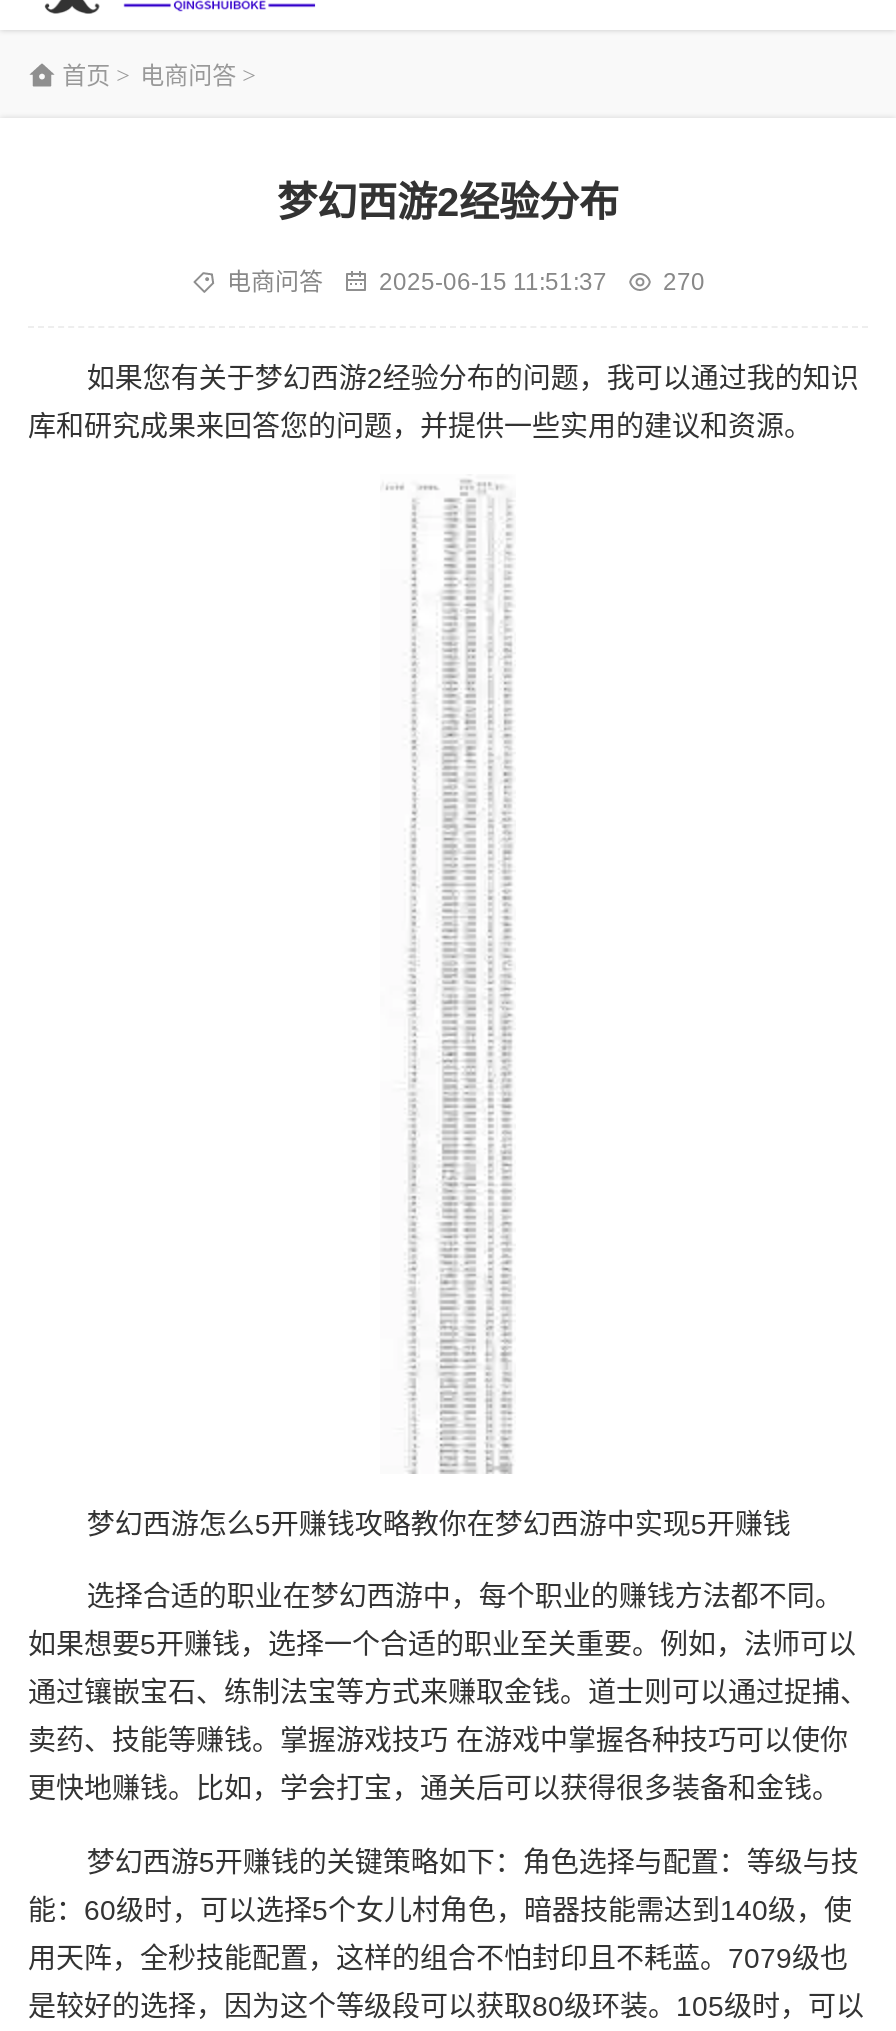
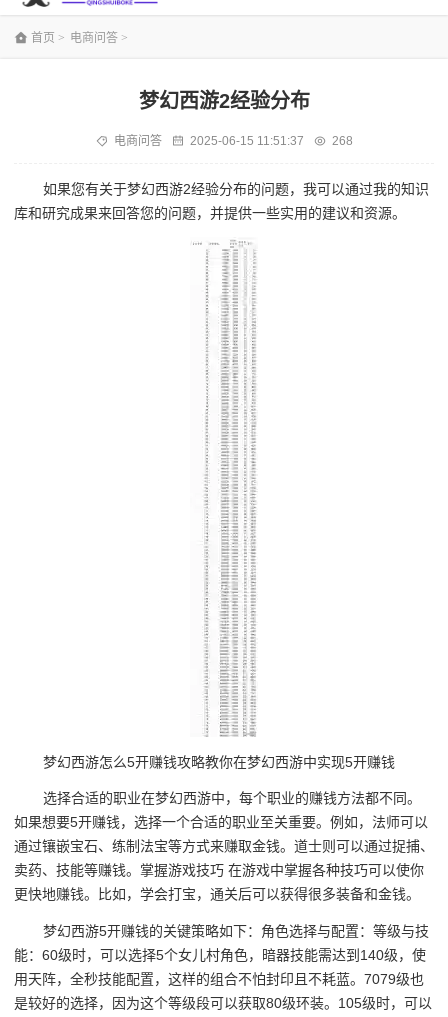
[227,269,705,297] 电商问答 2025-06-15 11:51:37 270 -> [113,134,352,148] 电商问答 2025-06-15 11:51:37 268

